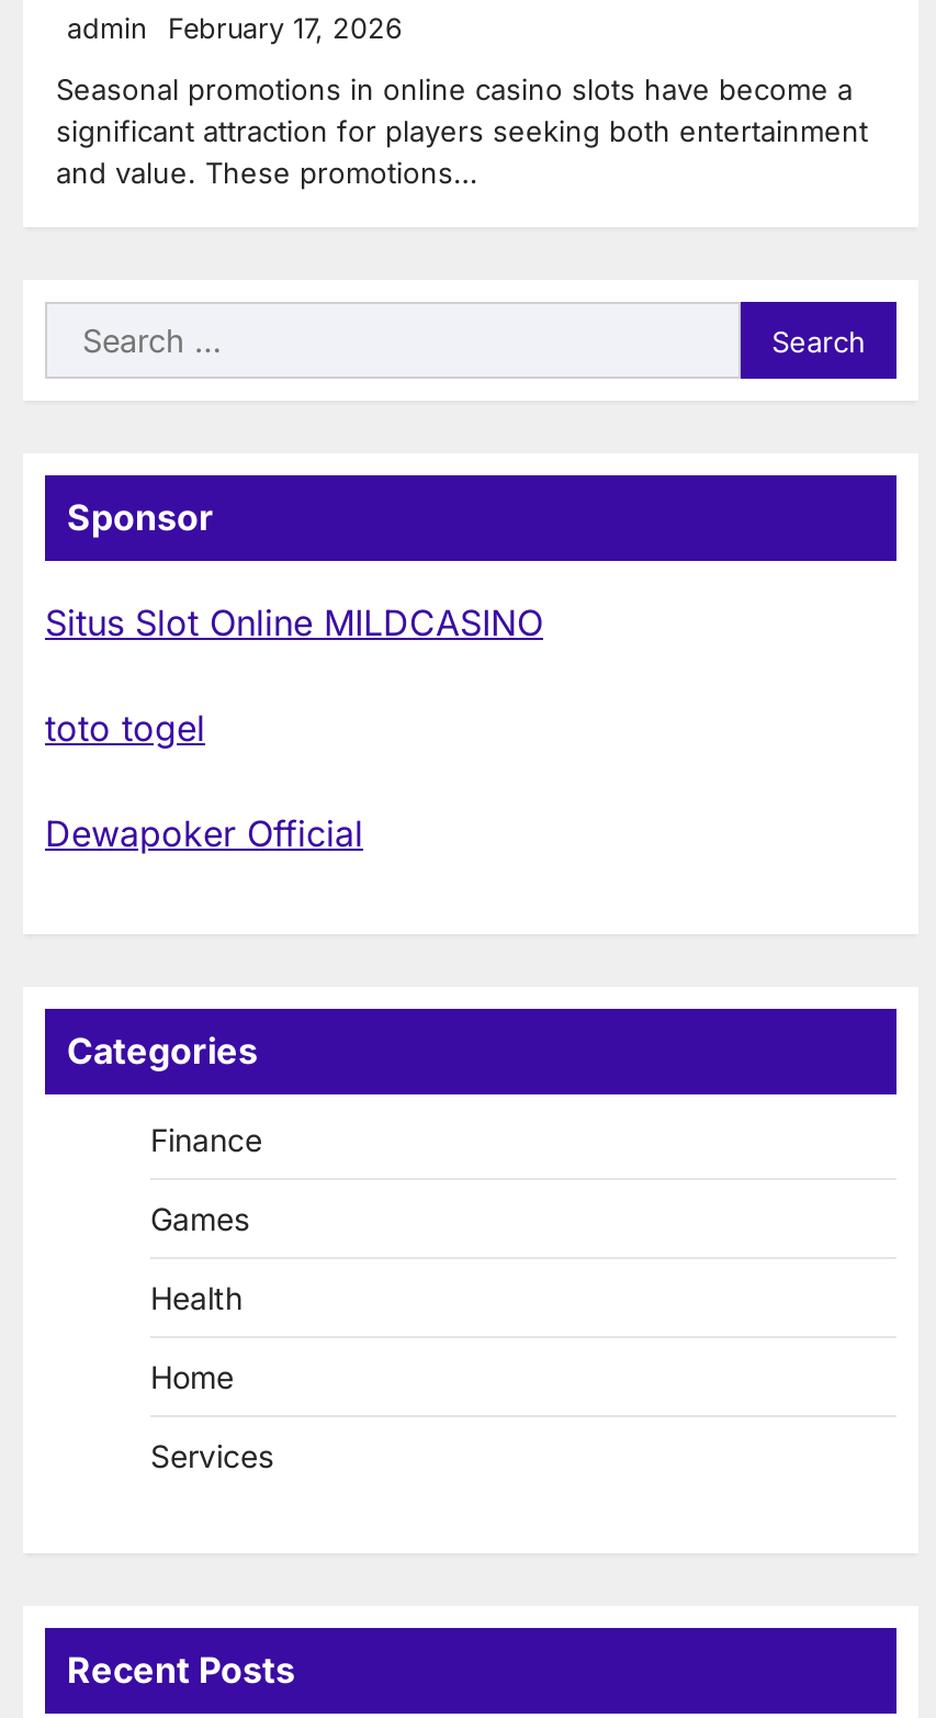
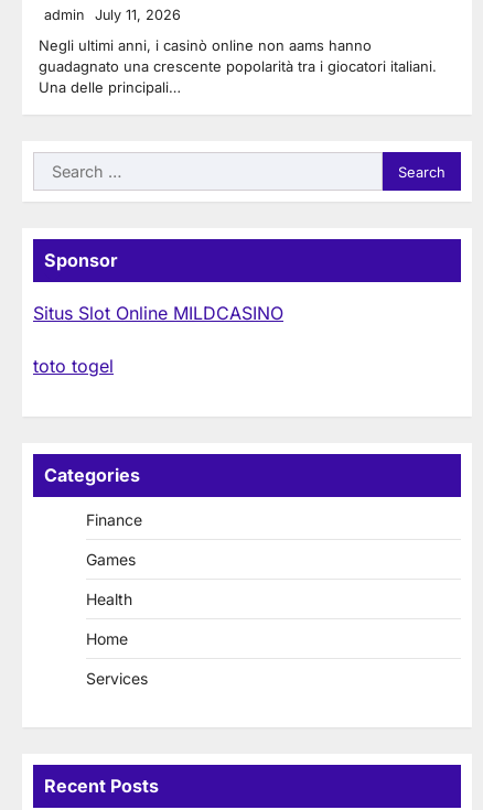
[67,13,403,46] admin February 17, 2026 -> [44,7,181,23] admin July 11, 2026
[56,72,868,191] Seasonal promotions in online casino slots have become a | significant attraction for players seeking both entertainment | and value. These promotions… -> [39,37,437,96] Negli ultimi anni, i casinò online non aams hanno | guadagnato una crescente popolarità tra i giocatori italiani. | Una delle principali…
[45,812,363,856] Dewapoker Official -> none

